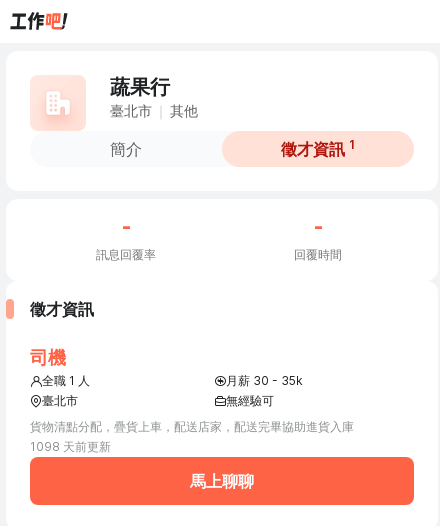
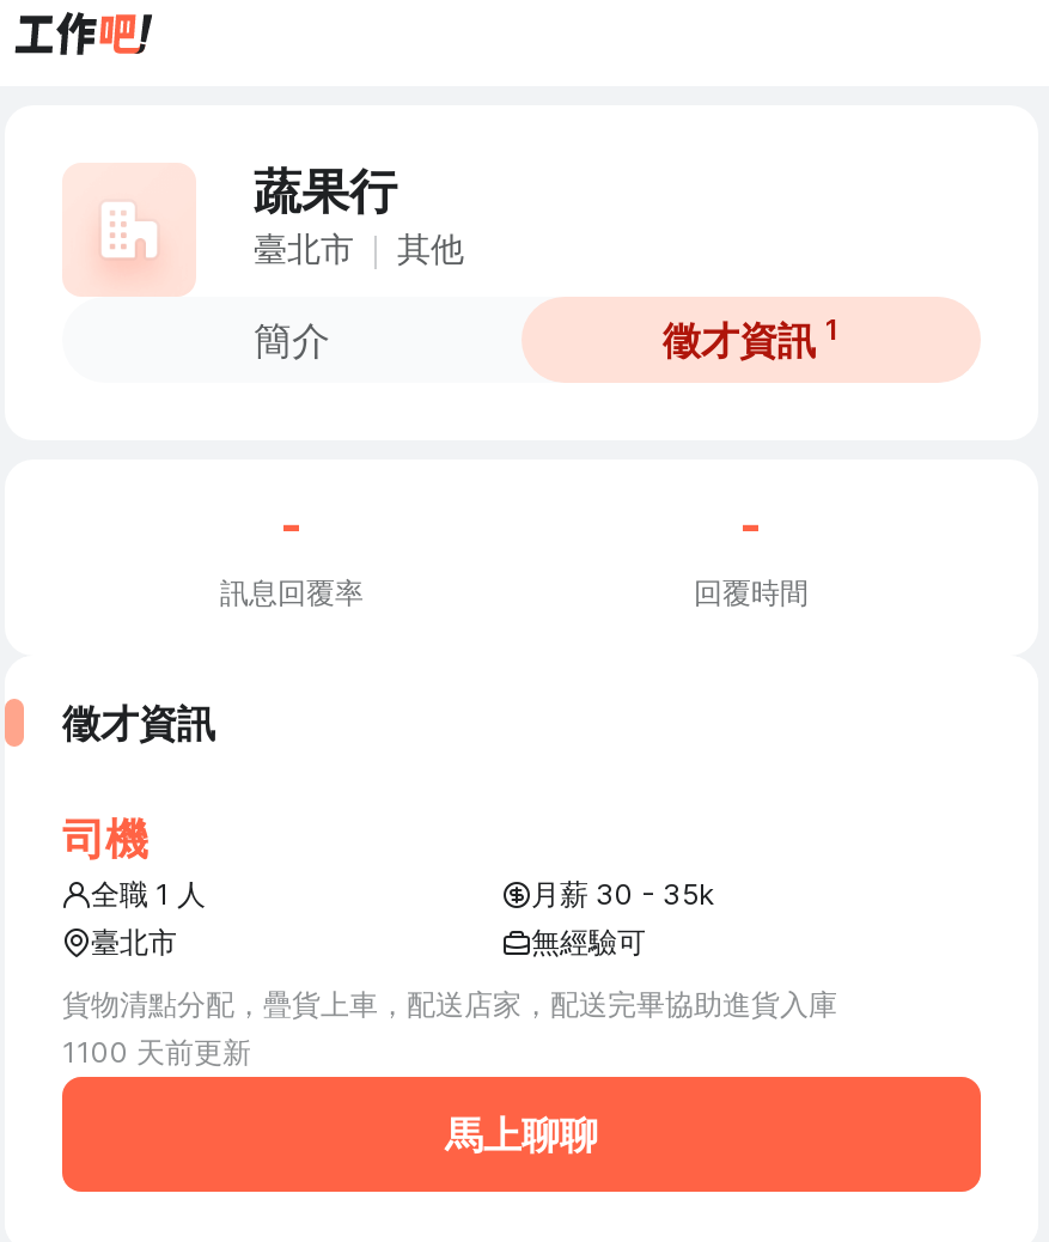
[30,439,111,454] 1098 天前更新 -> [62,1034,251,1070] 1100 天前更新

